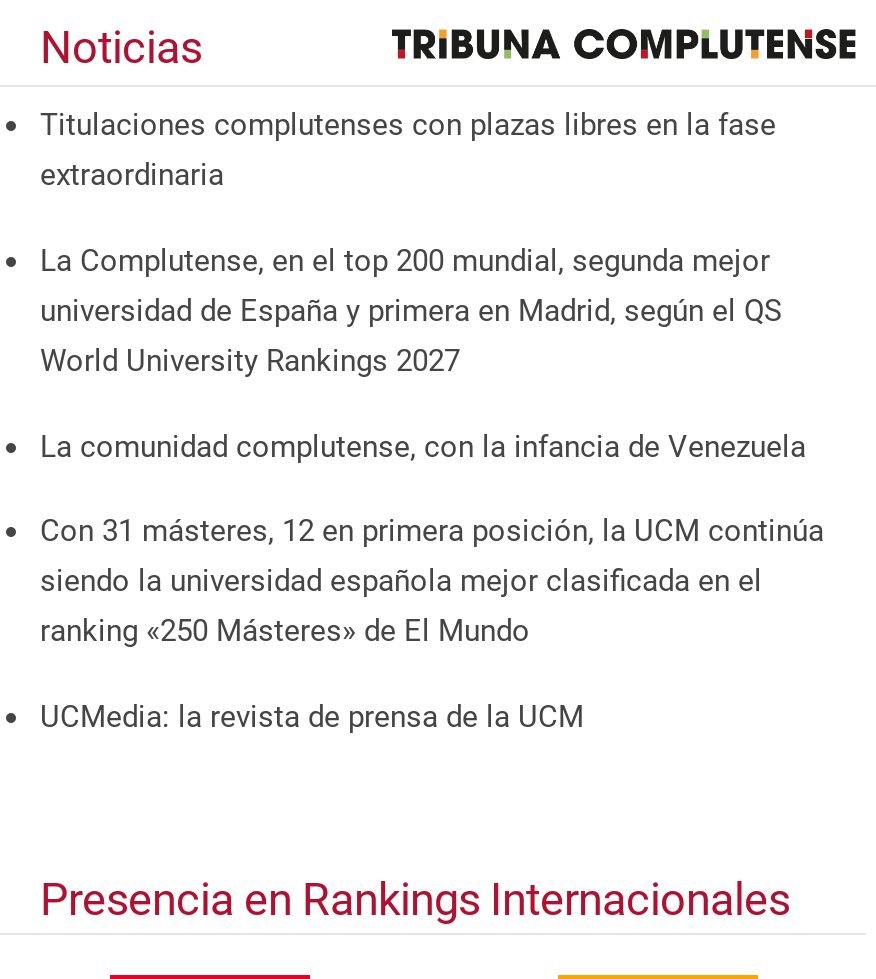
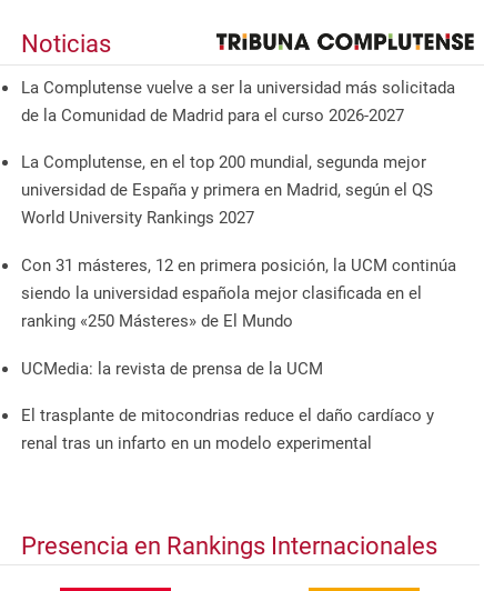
[40,108,776,194] Titulaciones complutenses con plazas libres en la fase | extraordinaria -> [21,78,455,125] La Complutense vuelve a ser la universidad más solicitada | de la Comunidad de Madrid para el curso 2026-2027
[40,428,806,464] La comunidad complutense, con la infancia de Venezuela -> none
moved [40,513,824,734] -> [21,256,456,378]: Con 31 másteres, 12 en primera posición, la UCM continúa | siendo la universidad española mejor clasificada en el | ranking «250 Másteres» de El Mundo | UCMedia: la revista de prensa de la UCM
none -> [21,406,434,453] El trasplante de mitocondrias reduce el daño cardíaco y | renal tras un infarto en un modelo experimental

